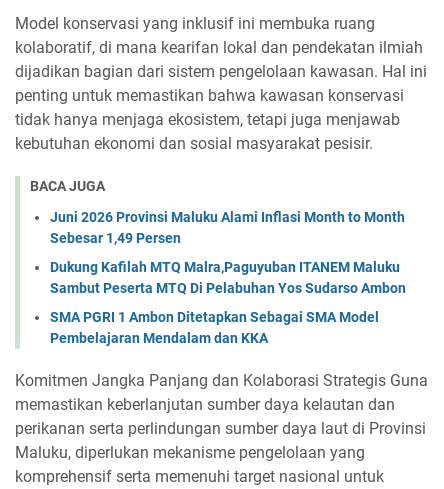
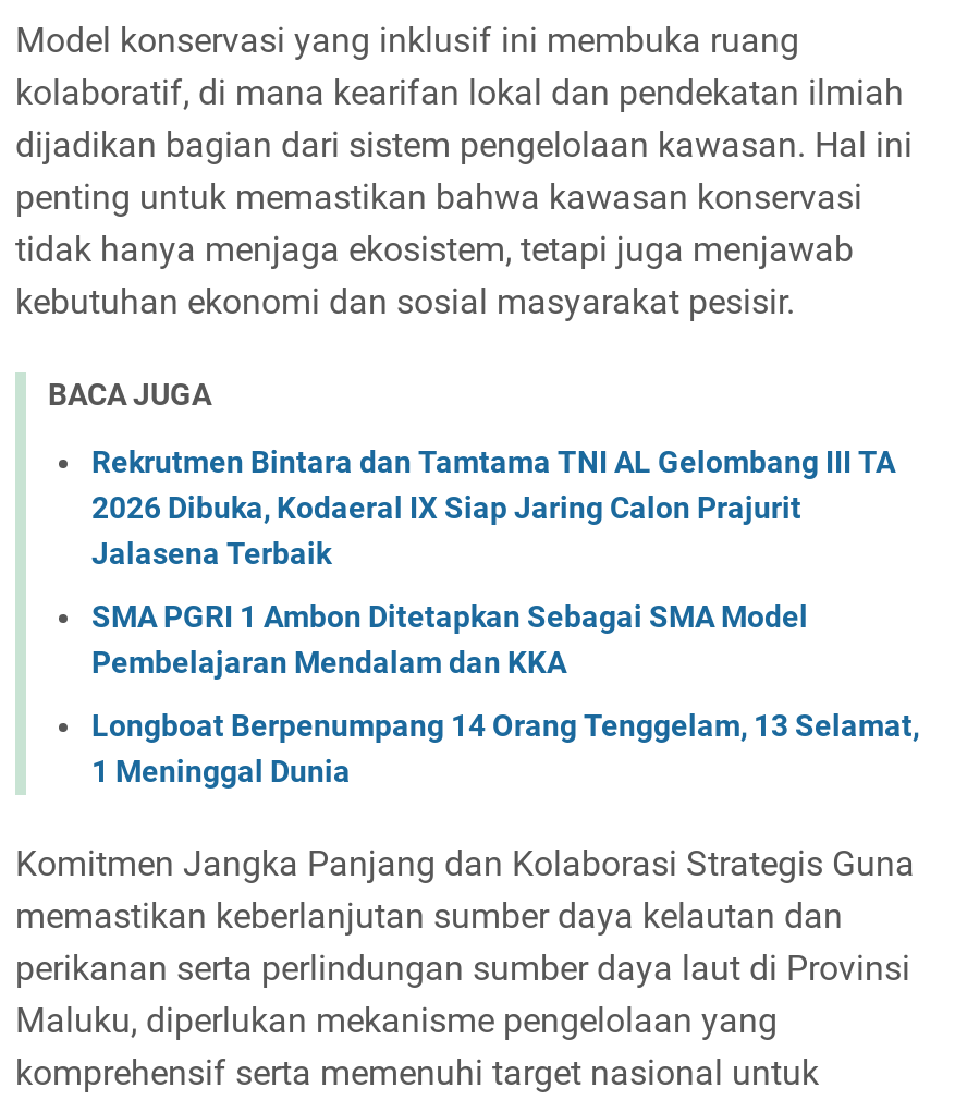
[50,209,406,296] Juni 2026 Provinsi Maluku Alami Inflasi Month to Month | Sebesar 1,49 Persen | Dukung Kafilah MTQ Malra,Paguyuban ITANEM Maluku | Sambut Peserta MTQ Di Pelabuhan Yos Sudarso Ambon -> [91,443,895,570] Rekrutmen Bintara dan Tamtama TNI AL Gelombang III TA | 2026 Dibuka, Kodaeral IX Siap Jaring Calon Prajurit | Jalasena Terbaik
moved [50,309,379,346] -> [91,598,808,679]: SMA PGRI 1 Ambon Ditetapkan Sebagai SMA Model | Pembelajaran Mendalam dan KKA
none -> [91,707,919,788] Longboat Berpenumpang 14 Orang Tenggelam, 13 Selamat, | 1 Meninggal Dunia

